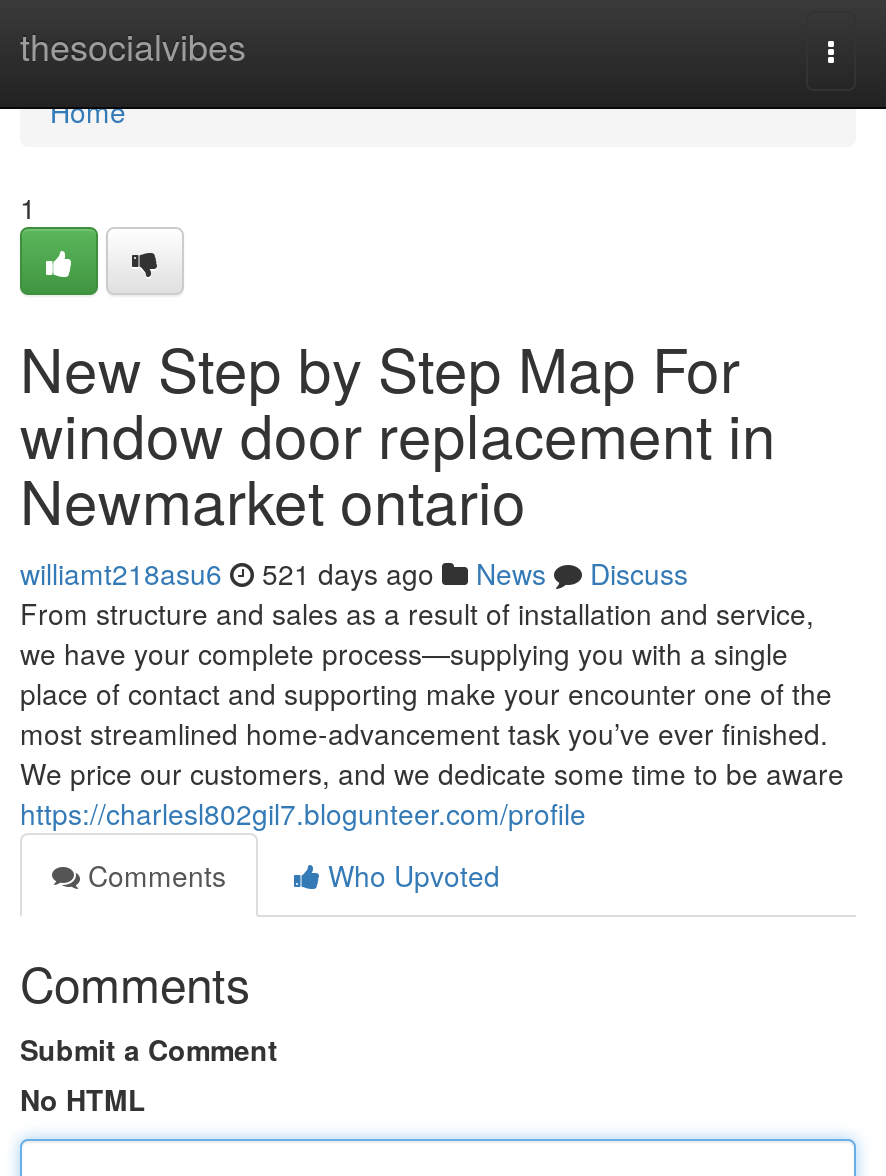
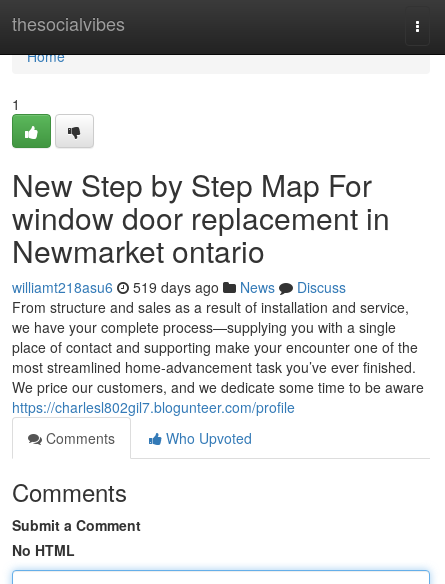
[20,553,688,593] williamt218asu6 521 days ago News Discuss -> [12,277,346,297] williamt218asu6 519 days ago News Discuss

